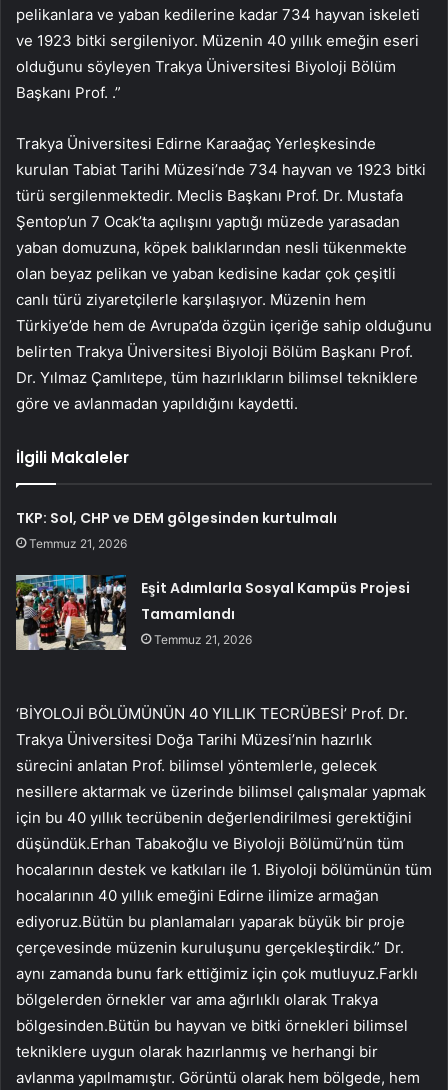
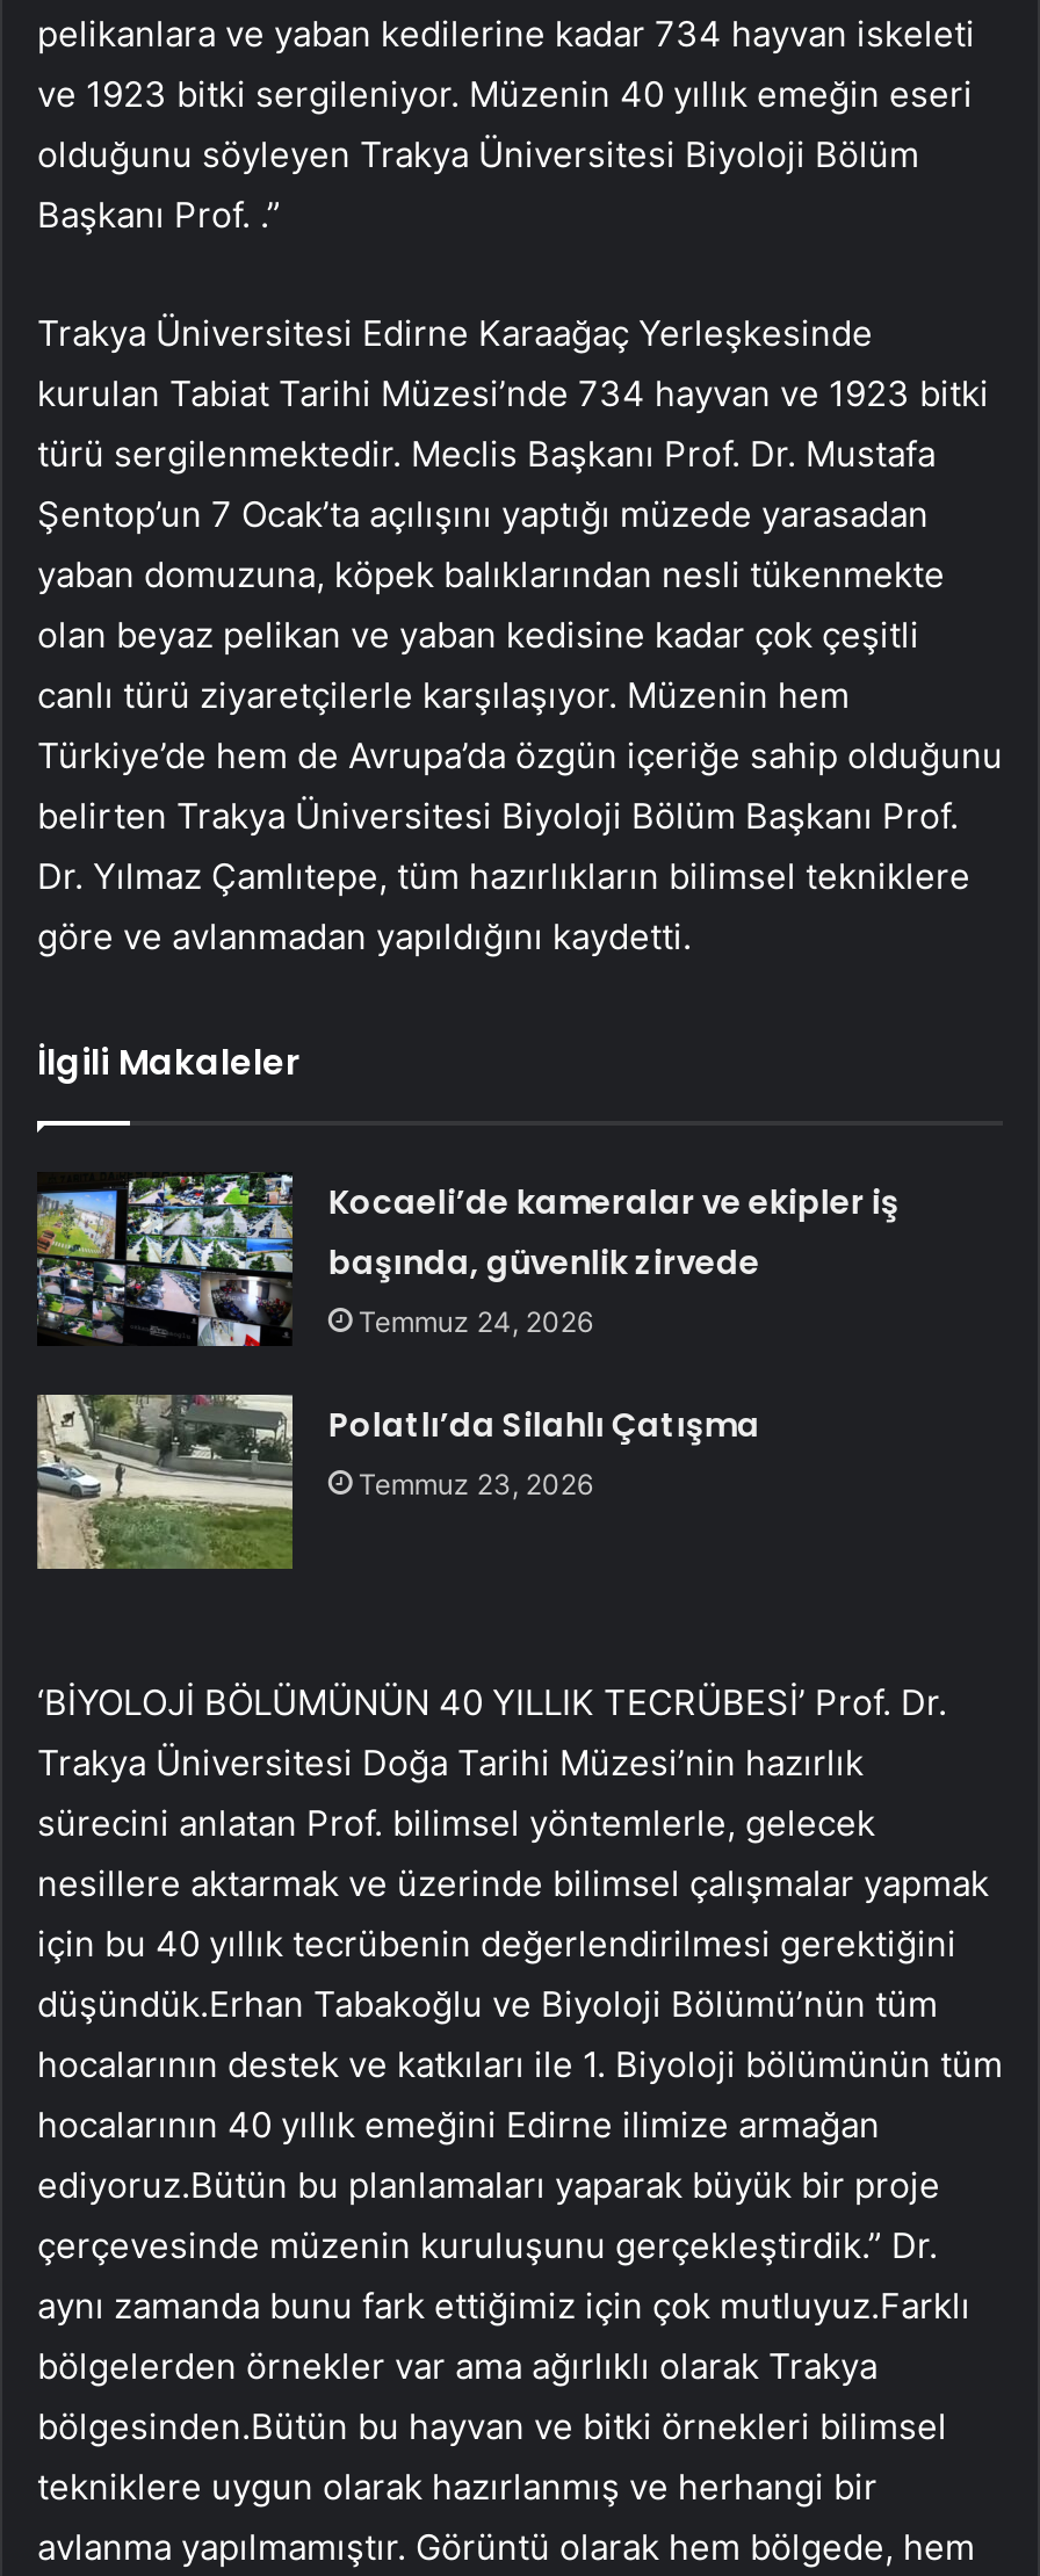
[16,508,337,551] TKP: Sol, CHP ve DEM gölgesinden kurtulmalı | Temmuz 21, 2026 -> [328,1178,899,1338] Kocaeli’de kameralar ve ekipler iş | başında, güvenlik zirvede | Temmuz 24, 2026
[15,574,410,656] [image] | Eşit Adımlarla Sosyal Kampüs Projesi | Tamamlandı | Temmuz 21, 2026 -> [35,1381,760,1571] [image] | Polatlı’da Silahlı Çatışma | Temmuz 23, 2026

